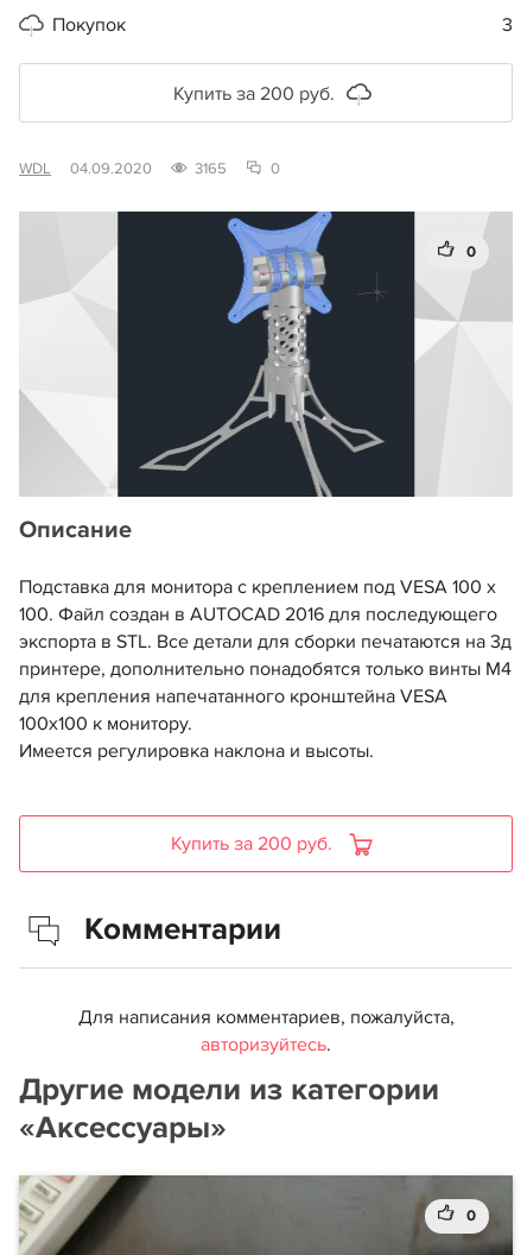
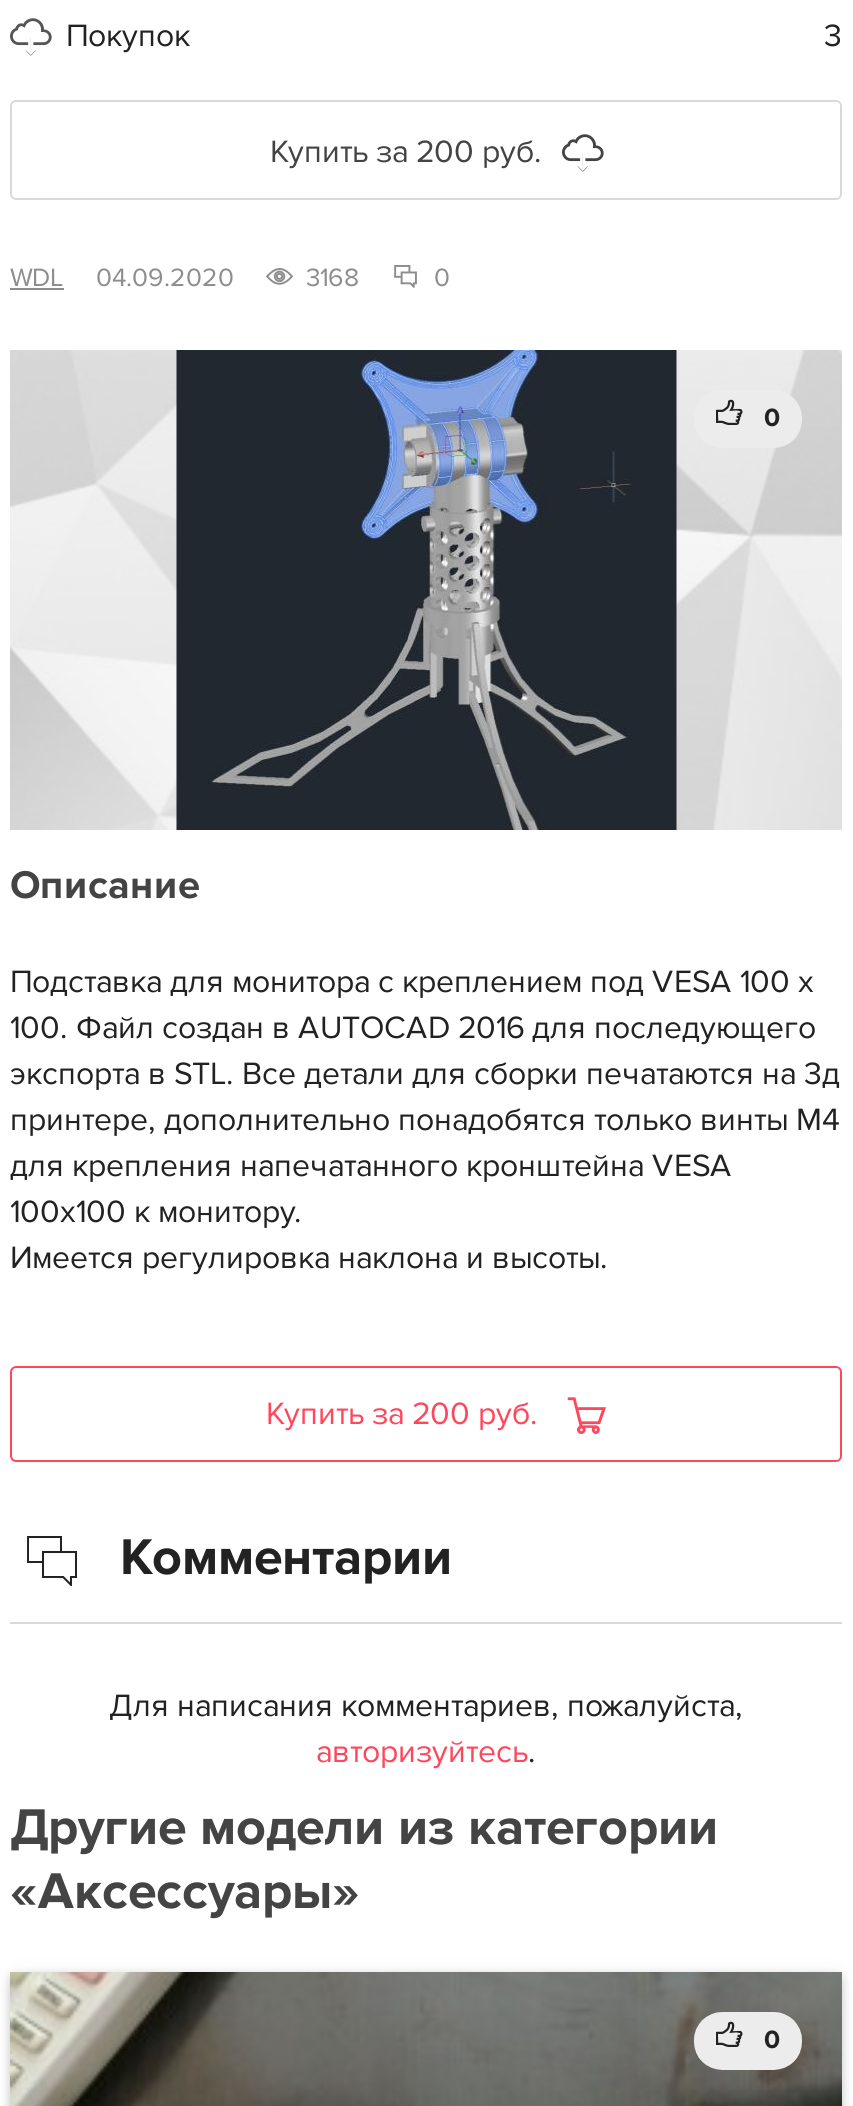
[195,159,227,178] 3165 -> [306,262,360,294] 3168

